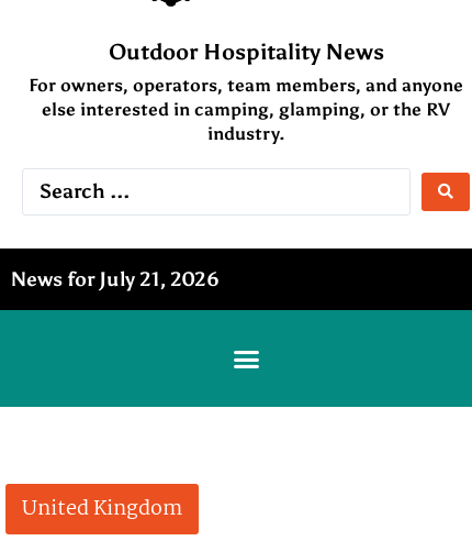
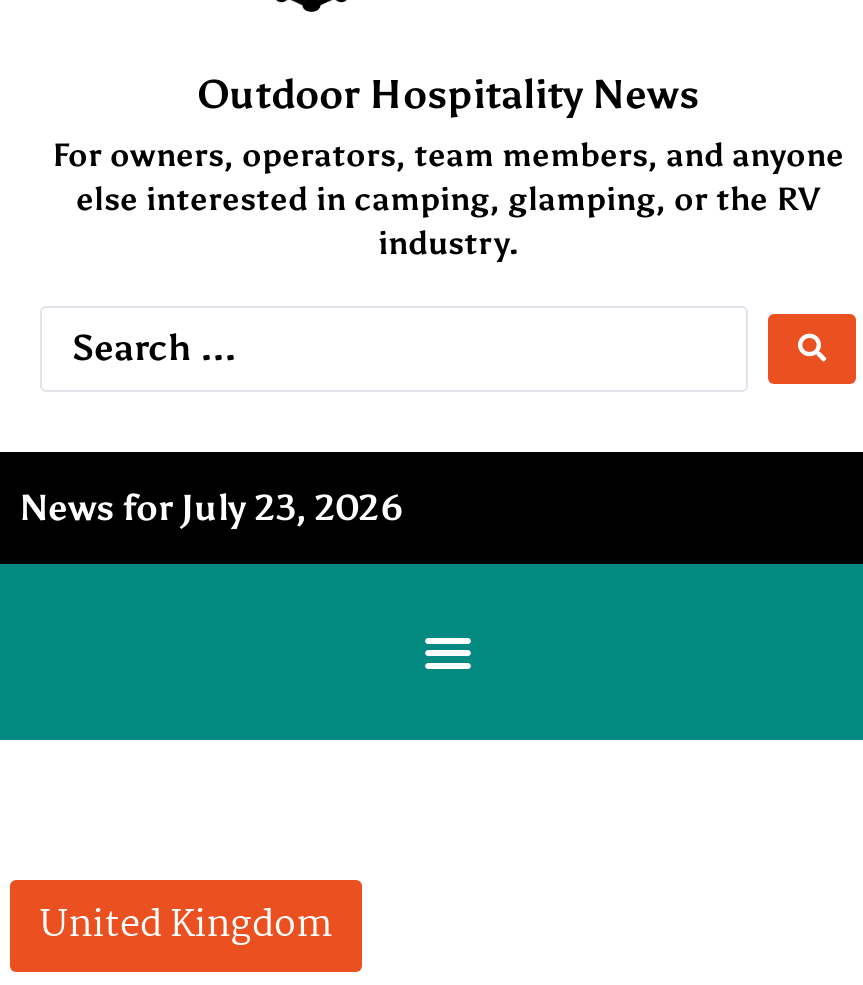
[11,268,220,292] News for July 21, 2026 -> [20,487,404,531] News for July 23, 2026

